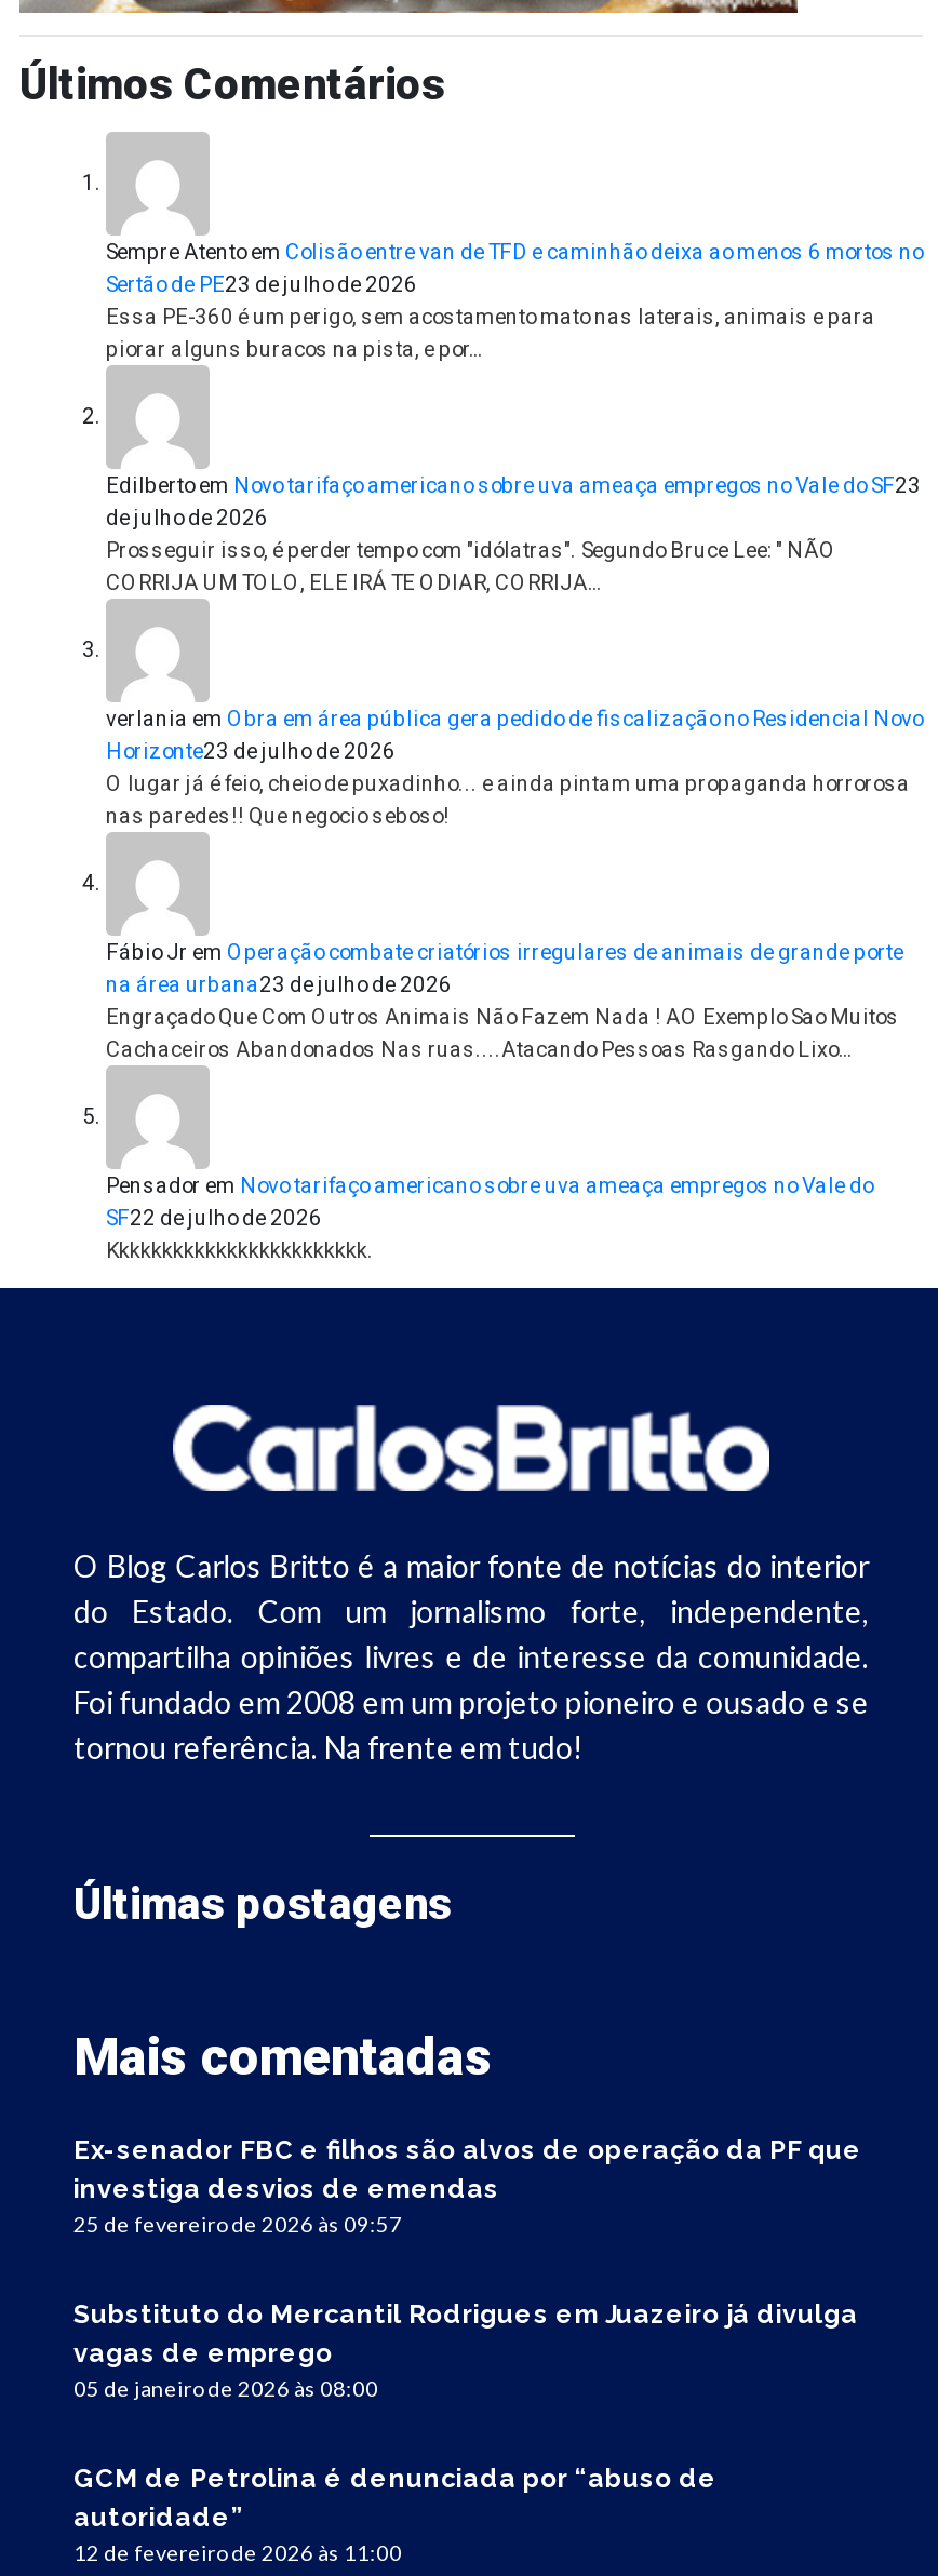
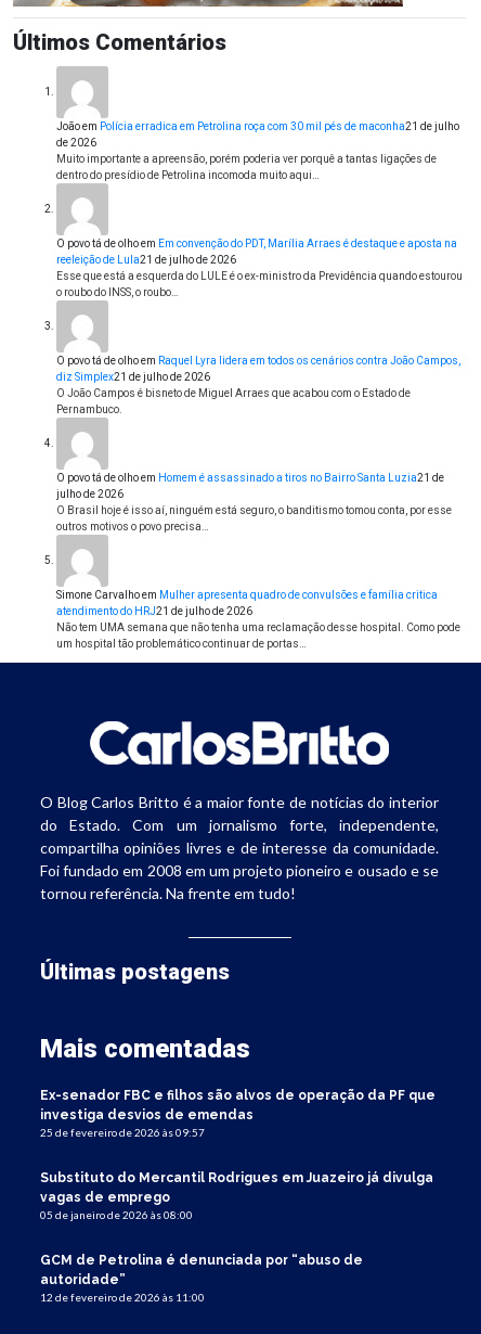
[106,240,923,361] Sempre Atento em Colisão entre van de TFD e caminhão deixa ao menos 6 mortos no | Sertão de PE23 de julho de 2026 | Essa PE-360 é um perigo, sem acostamento mato nas laterais, animais e para | piorar alguns buracos na pista, e por… -> [56,120,459,181] João em Polícia erradica em Petrolina roça com 30 mil pés de maconha21 de julho | de 2026 | Muito importante a apreensão, porém poderia ver porquê a tantas ligações de | dentro do presídio de Petrolina incomoda muito aqui…
[106,473,921,594] Edilberto em Novo tarifaço americano sobre uva ameaça empregos no Vale do SF23 | de julho de 2026 | Prosseguir isso, é perder tempo com "idólatras". Segundo Bruce Lee: " NÃO | CORRIJA UM TOLO, ELE IRÁ TE ODIAR, CORRIJA… -> [56,238,463,298] O povo tá de olho em Em convenção do PDT, Marília Arraes é destaque e aposta na | reeleição de Lula21 de julho de 2026 | Esse que está a esquerda do LULE é o ex-ministro da Previdência quando estourou | o roubo do INSS, o roubo…
[106,707,923,828] verlania em Obra em área pública gera pedido de fiscalização no Residencial Novo | Horizonte23 de julho de 2026 | O lugar já é feio, cheio de puxadinho... e ainda pintam uma propaganda horrorosa | nas paredes!! Que negocio seboso! -> [56,355,460,415] O povo tá de olho em Raquel Lyra lidera em todos os cenários contra João Campos, | diz Simplex21 de julho de 2026 | O João Campos é bisneto de Miguel Arraes que acabou com o Estado de | Pernambuco.
[106,940,903,1061] Fábio Jr em Operação combate criatórios irregulares de animais de grande porte | na área urbana 23 de julho de 2026 | Engraçado Que Com Outros Animais Não Fazem Nada ! AO Exemplo Sao Muitos | Cachaceiros Abandonados Nas ruas....Atacando Pessoas Rasgando Lixo… -> [56,472,452,533] O povo tá de olho em Homem é assassinado a tiros no Bairro Santa Luzia21 de | julho de 2026 | O Brasil hoje é isso aí, ninguém está seguro, o banditismo tomou conta, por esse | outros motivos o povo precisa…
[106,1173,873,1262] Pensador em Novo tarifaço americano sobre uva ameaça empregos no Vale do | SF22 de julho de 2026 | Kkkkkkkkkkkkkkkkkkkkkkkk. -> [56,589,460,650] Simone Carvalho em Mulher apresenta quadro de convulsões e família critica | atendimento do HRJ21 de julho de 2026 | Não tem UMA semana que não tenha uma reclamação desse hospital. Como pode | um hospital tão problemático continuar de portas…

